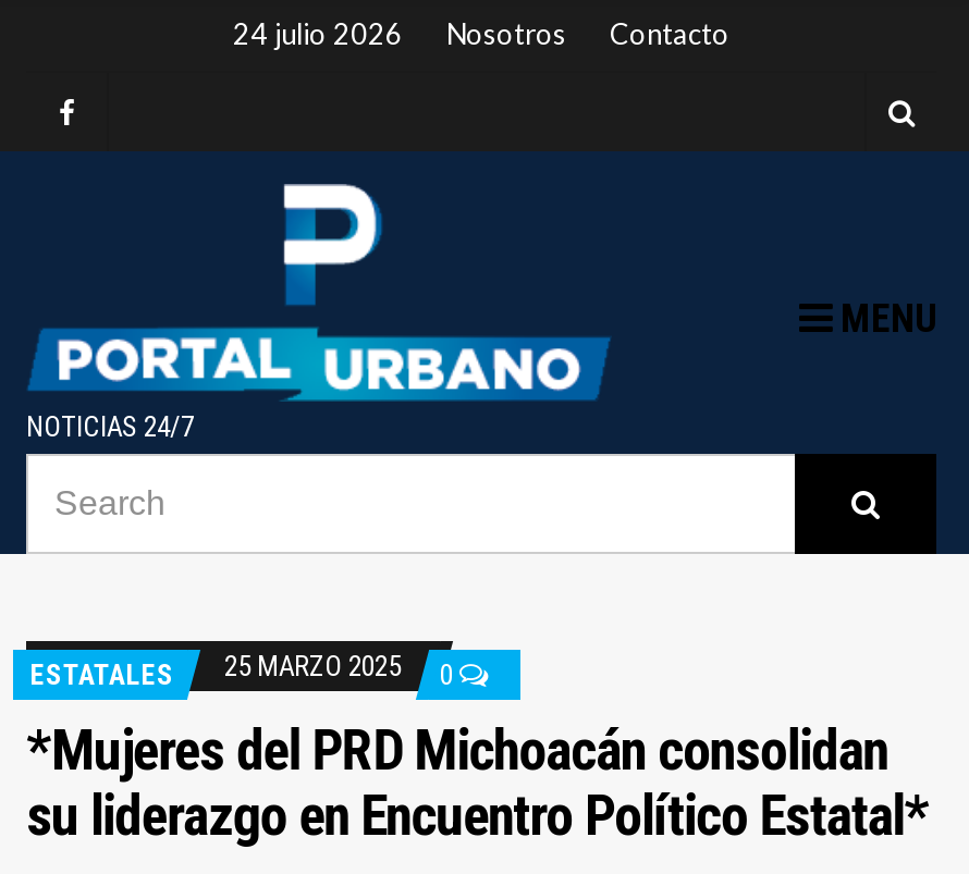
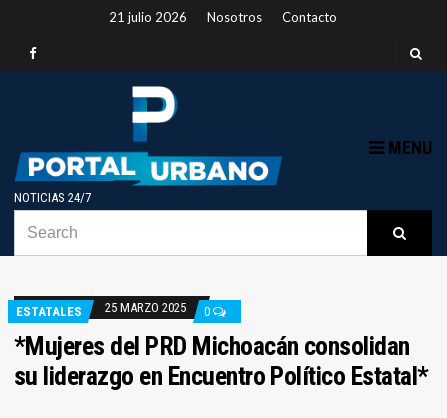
[233,16,729,51] 24 julio 2026 Nosotros Contacto -> [109,9,337,25] 21 julio 2026 Nosotros Contacto

